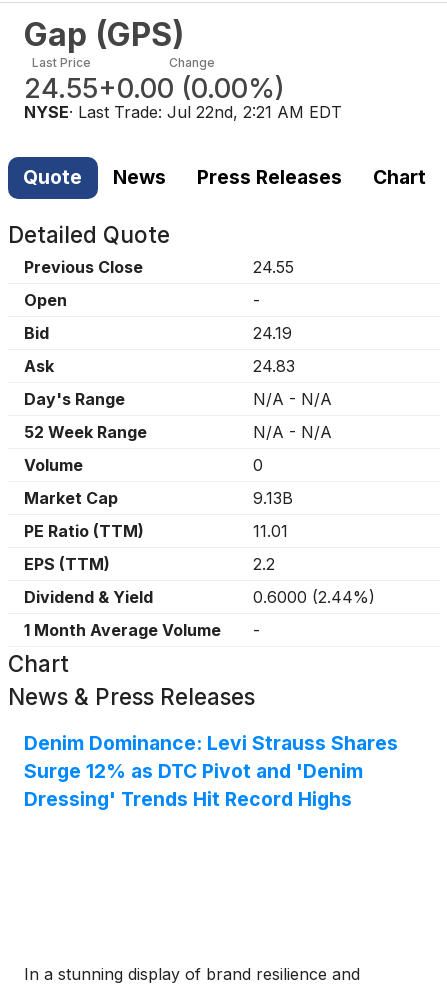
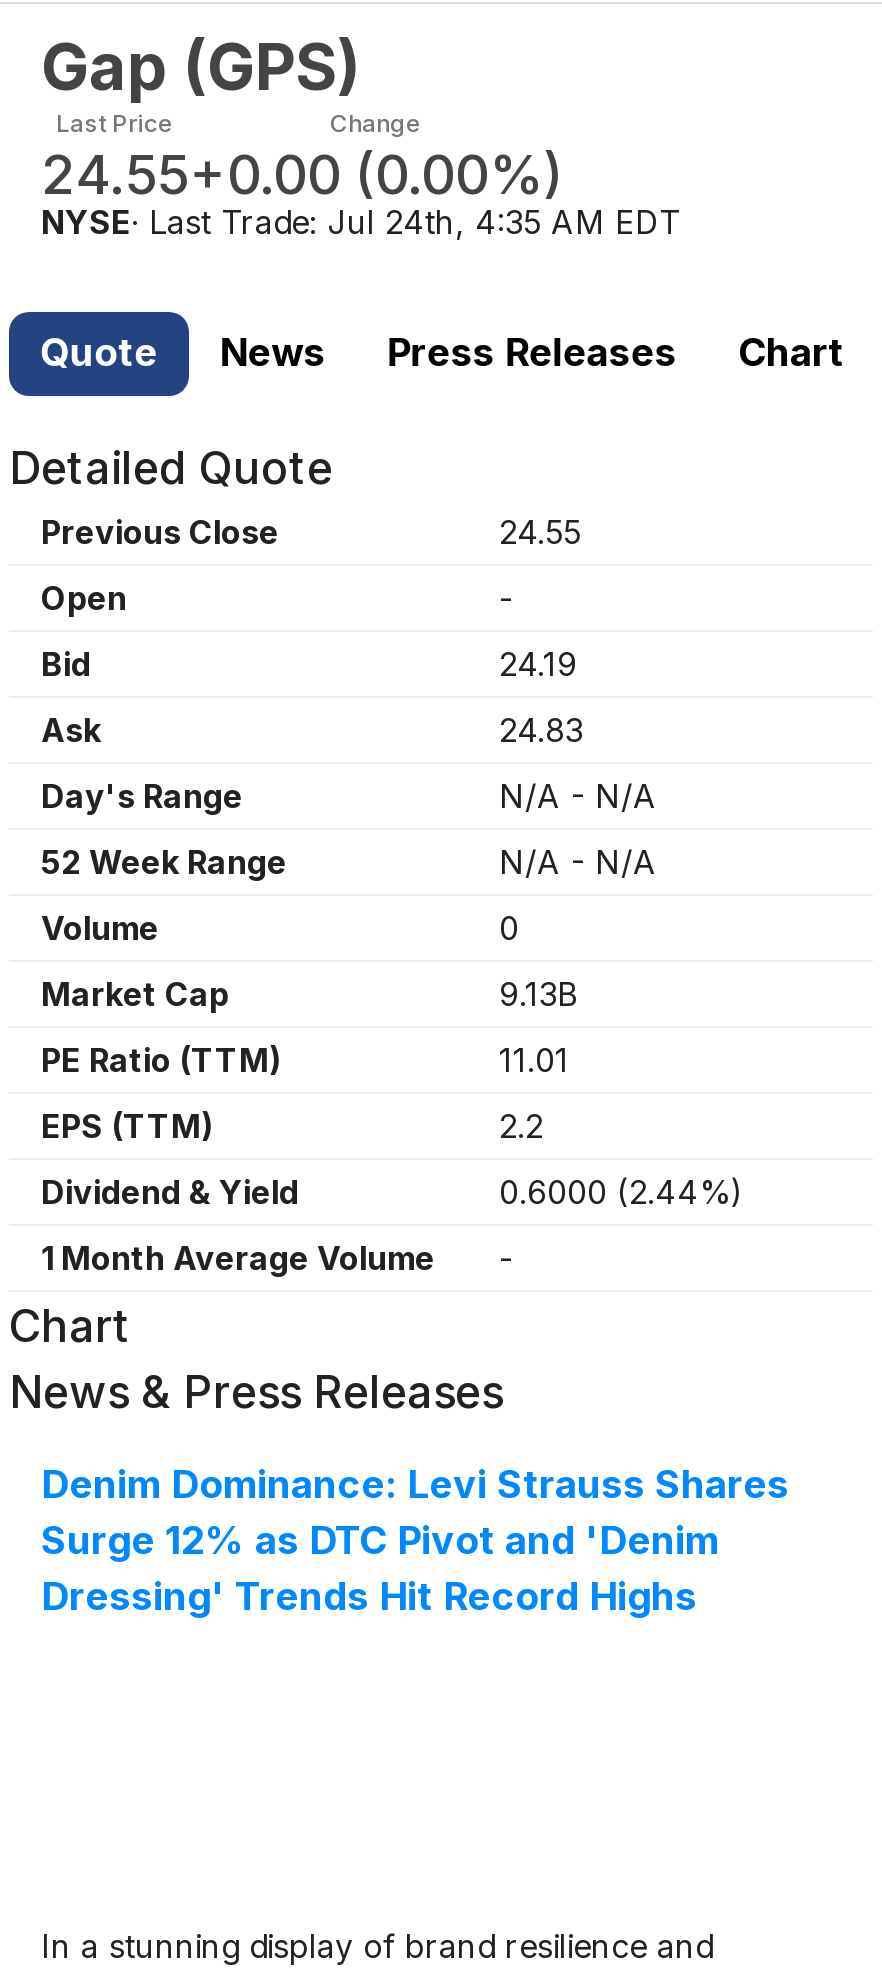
[24,102,342,122] NYSE · Last Trade: Jul 22nd, 2:21 AM EDT -> [41,201,681,241] NYSE · Last Trade: Jul 24th, 4:35 AM EDT

